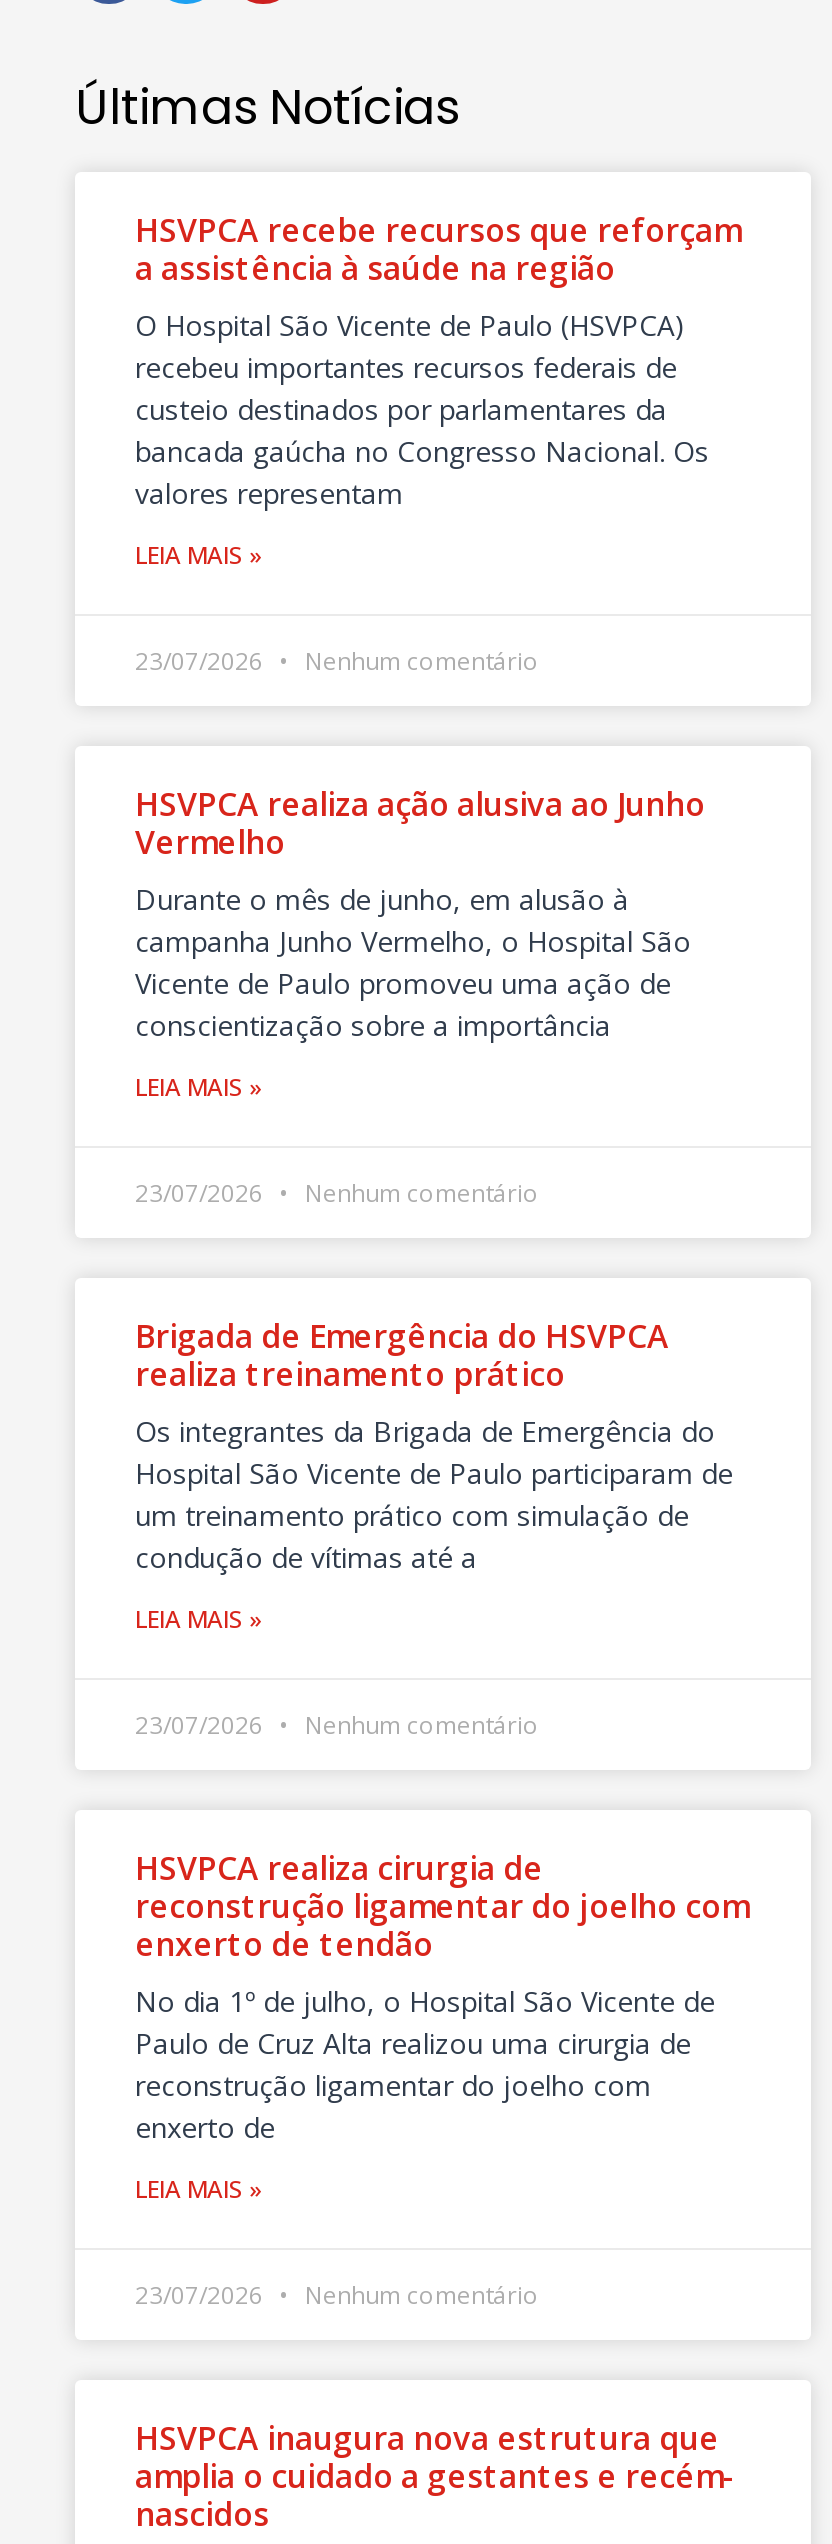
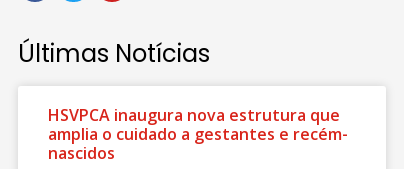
[135,207,749,2311] HSVPCA recebe recursos que reforçam | a assistência à saúde na região | O Hospital São Vicente de Paulo (HSVPCA) | recebeu importantes recursos federais de | custeio destinados por parlamentares da | bancada gaúcha no Congresso Nacional. Os | valores representam | LEIA MAIS » | 23/07/2026 | Nenhum comentário | HSVPCA realiza ação alusiva ao Junho | Vermelho | Durante o mês de junho, em alusão à | campanha Junho Vermelho, o Hospital São | Vicente de Paulo promoveu uma ação de | conscientização sobre a importância | LEIA MAIS » | 23/07/2026 | Nenhum comentário | Brigada de Emergência do HSVPCA | realiza treinamento prático | Os integrantes da Brigada de Emergência do | Hospital São Vicente de Paulo participaram de | um treinamento prático com simulação de | condução de vítimas até a | LEIA MAIS » | 23/07/2026 | Nenhum comentário | HSVPCA realiza cirurgia de | reconstrução ligamentar do joelho com | enxerto de tendão | No dia 1º de julho, o Hospital São Vicente de | Paulo de Cruz Alta realizou uma cirurgia de | reconstrução ligamentar do joelho com | enxerto de | LEIA MAIS » | 23/07/2026 | Nenhum comentário -> none

